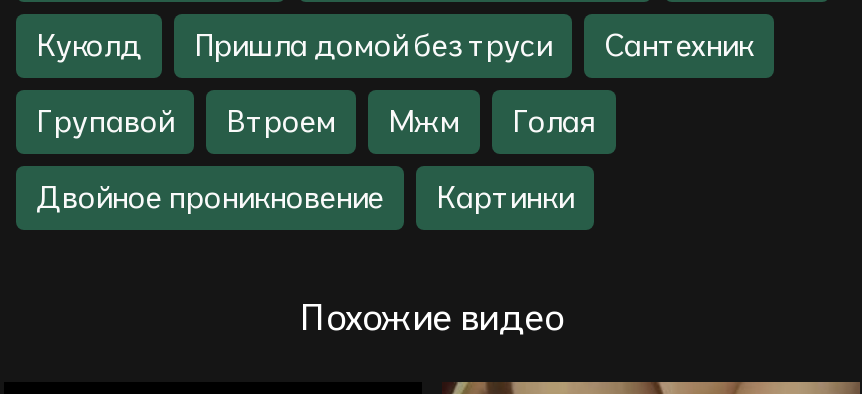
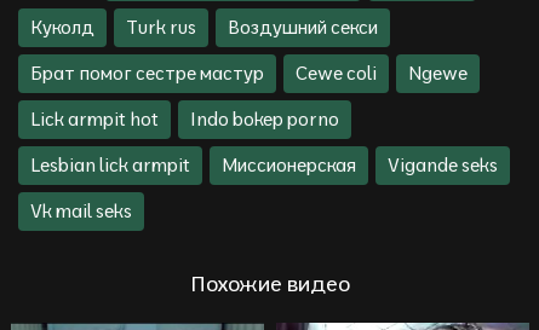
[36,27,754,217] Пришла домой без труси | Сантехник | Групавой | Втроем | Мжм | Голая | Двойное проникновение | Картинки -> [30,16,498,223] Turk rus | Воздушний секси | Брат помог сестре мастур | Cewe coli | Ngewe | Lick armpit hot | Indo bokep porno | Lesbian lick armpit | Миссионерская | Vigande seks | Vk mail seks

